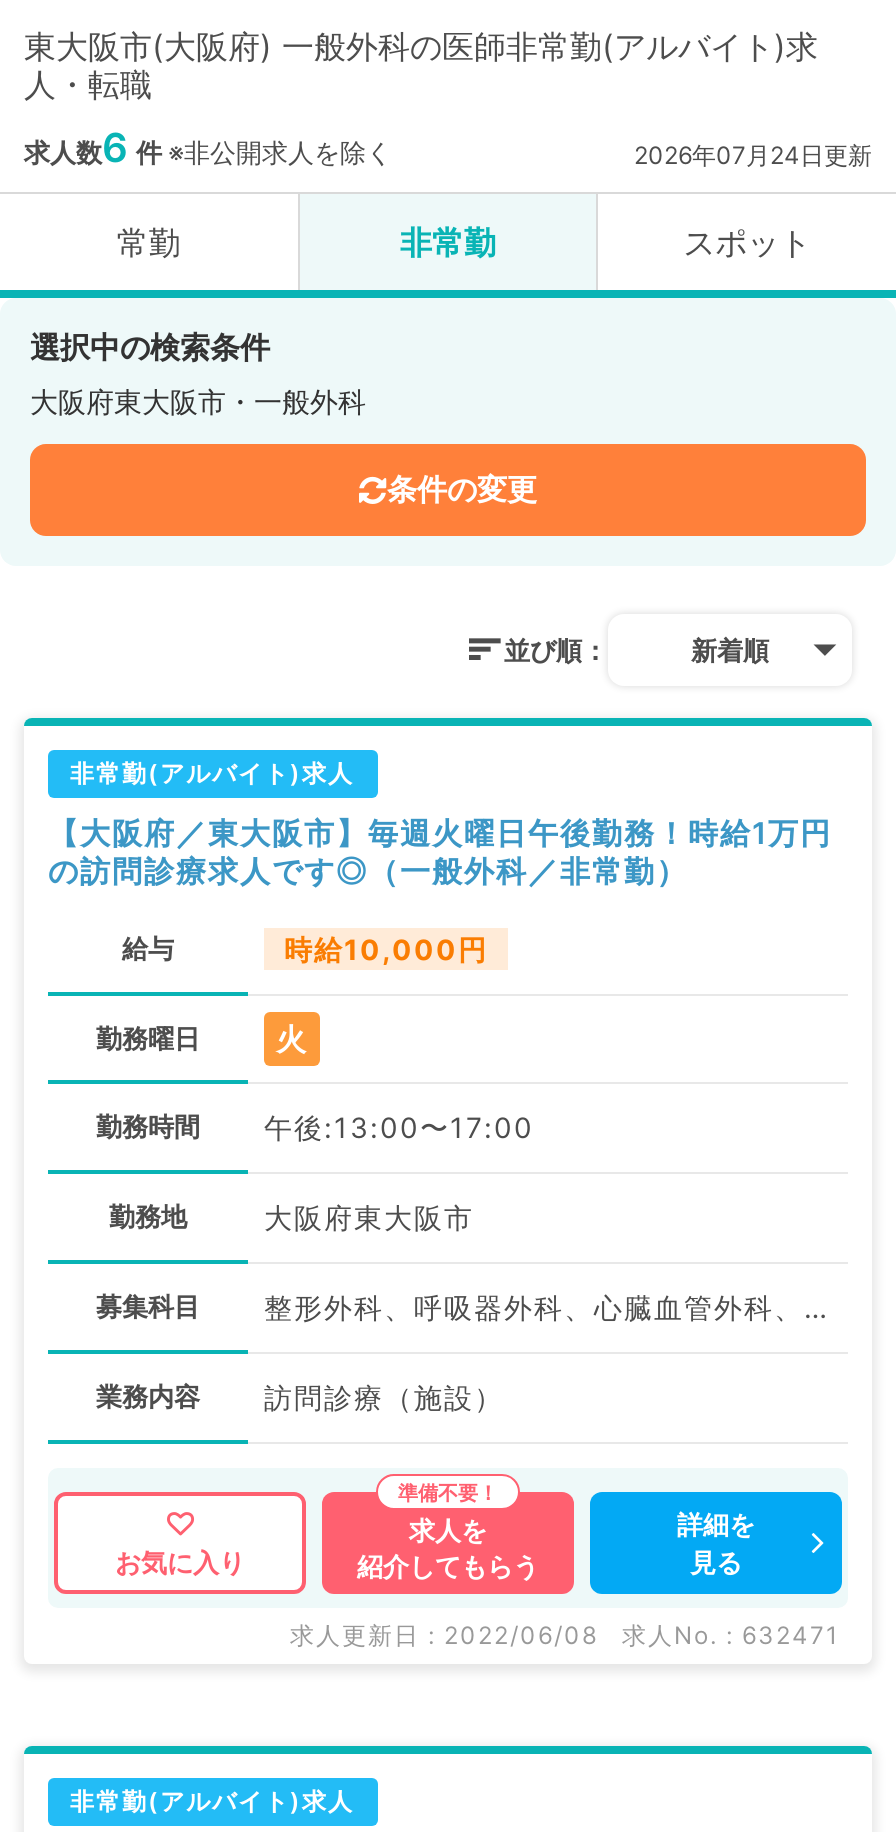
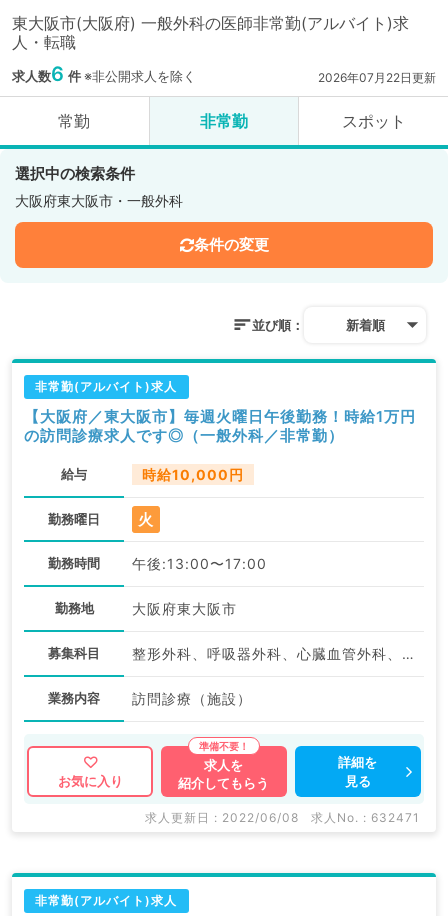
[634,140,872,170] 2026年07月24日更新 -> [318,70,436,85] 2026年07月22日更新

